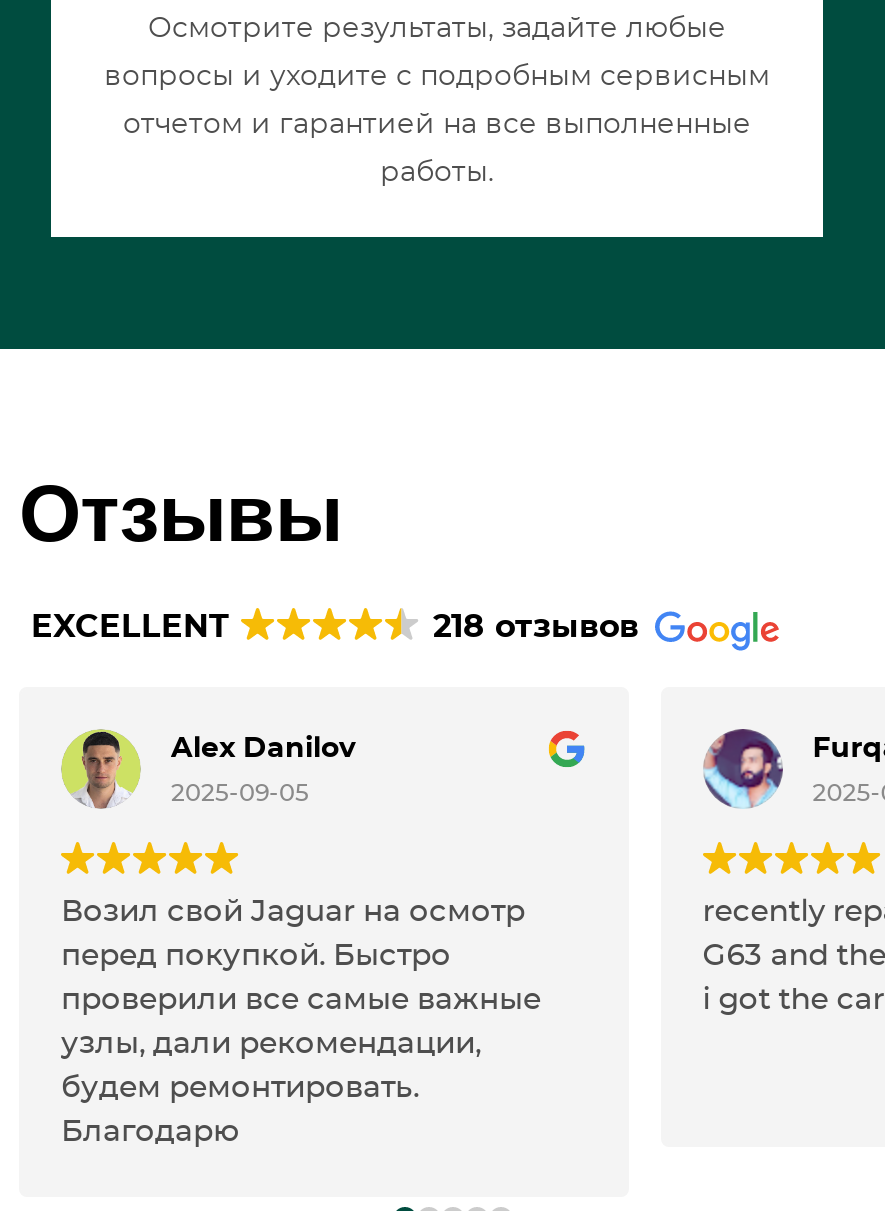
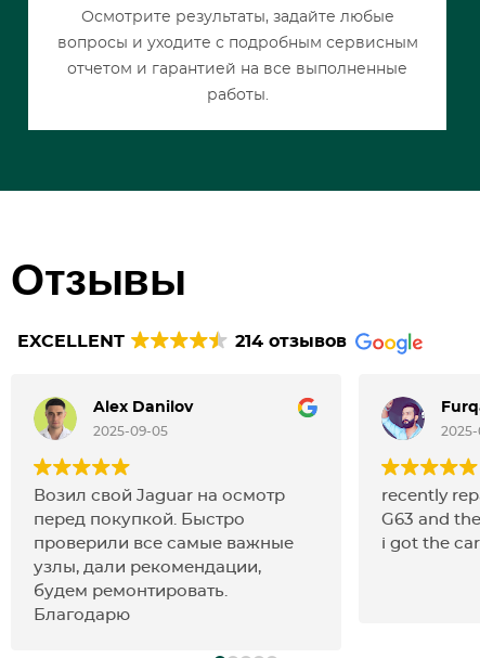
[433,611,639,643] 218 отзывов -> [235,333,347,350] 214 отзывов

